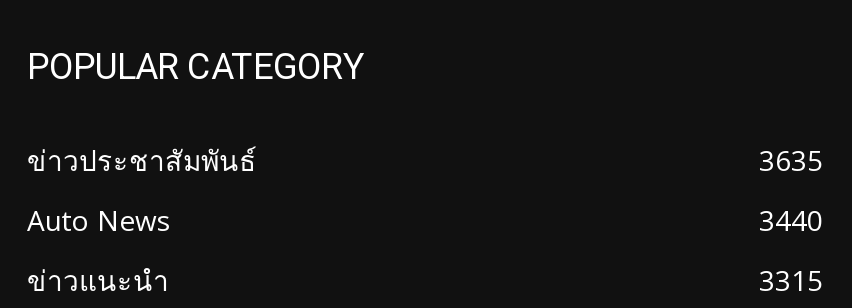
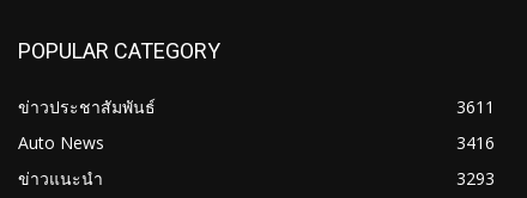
[759,140,823,178] 3635 -> [456,96,495,118] 3611
[759,200,823,238] 3440 -> [456,131,495,154] 3416
[759,260,823,298] 3315 -> [456,167,495,190] 3293

